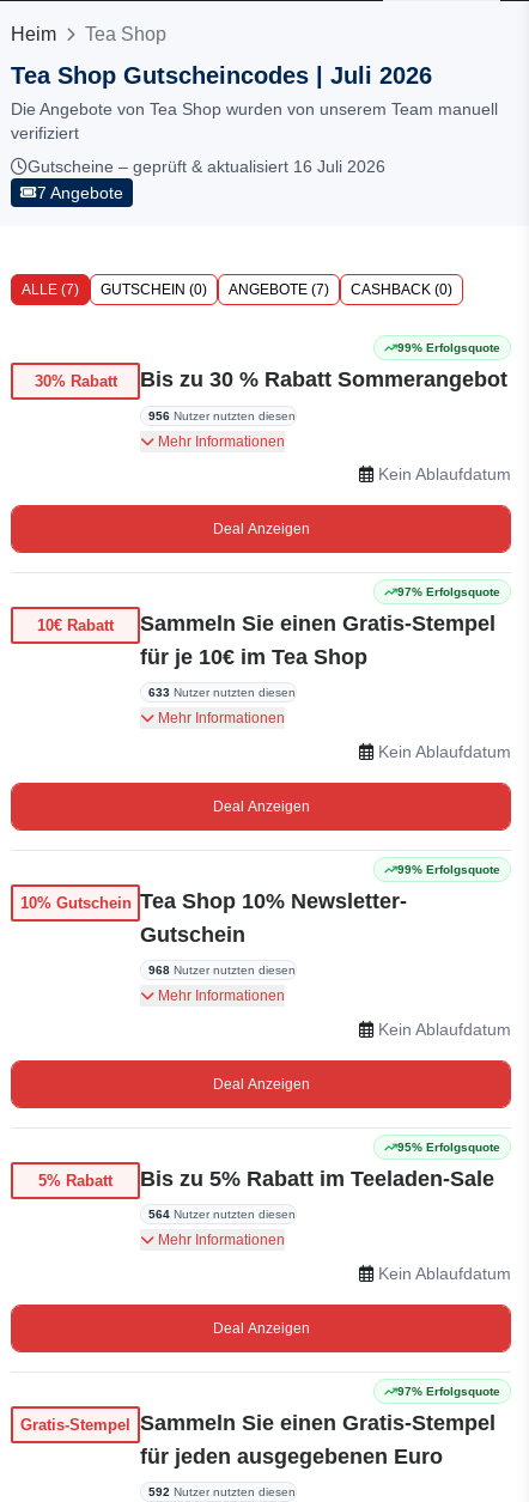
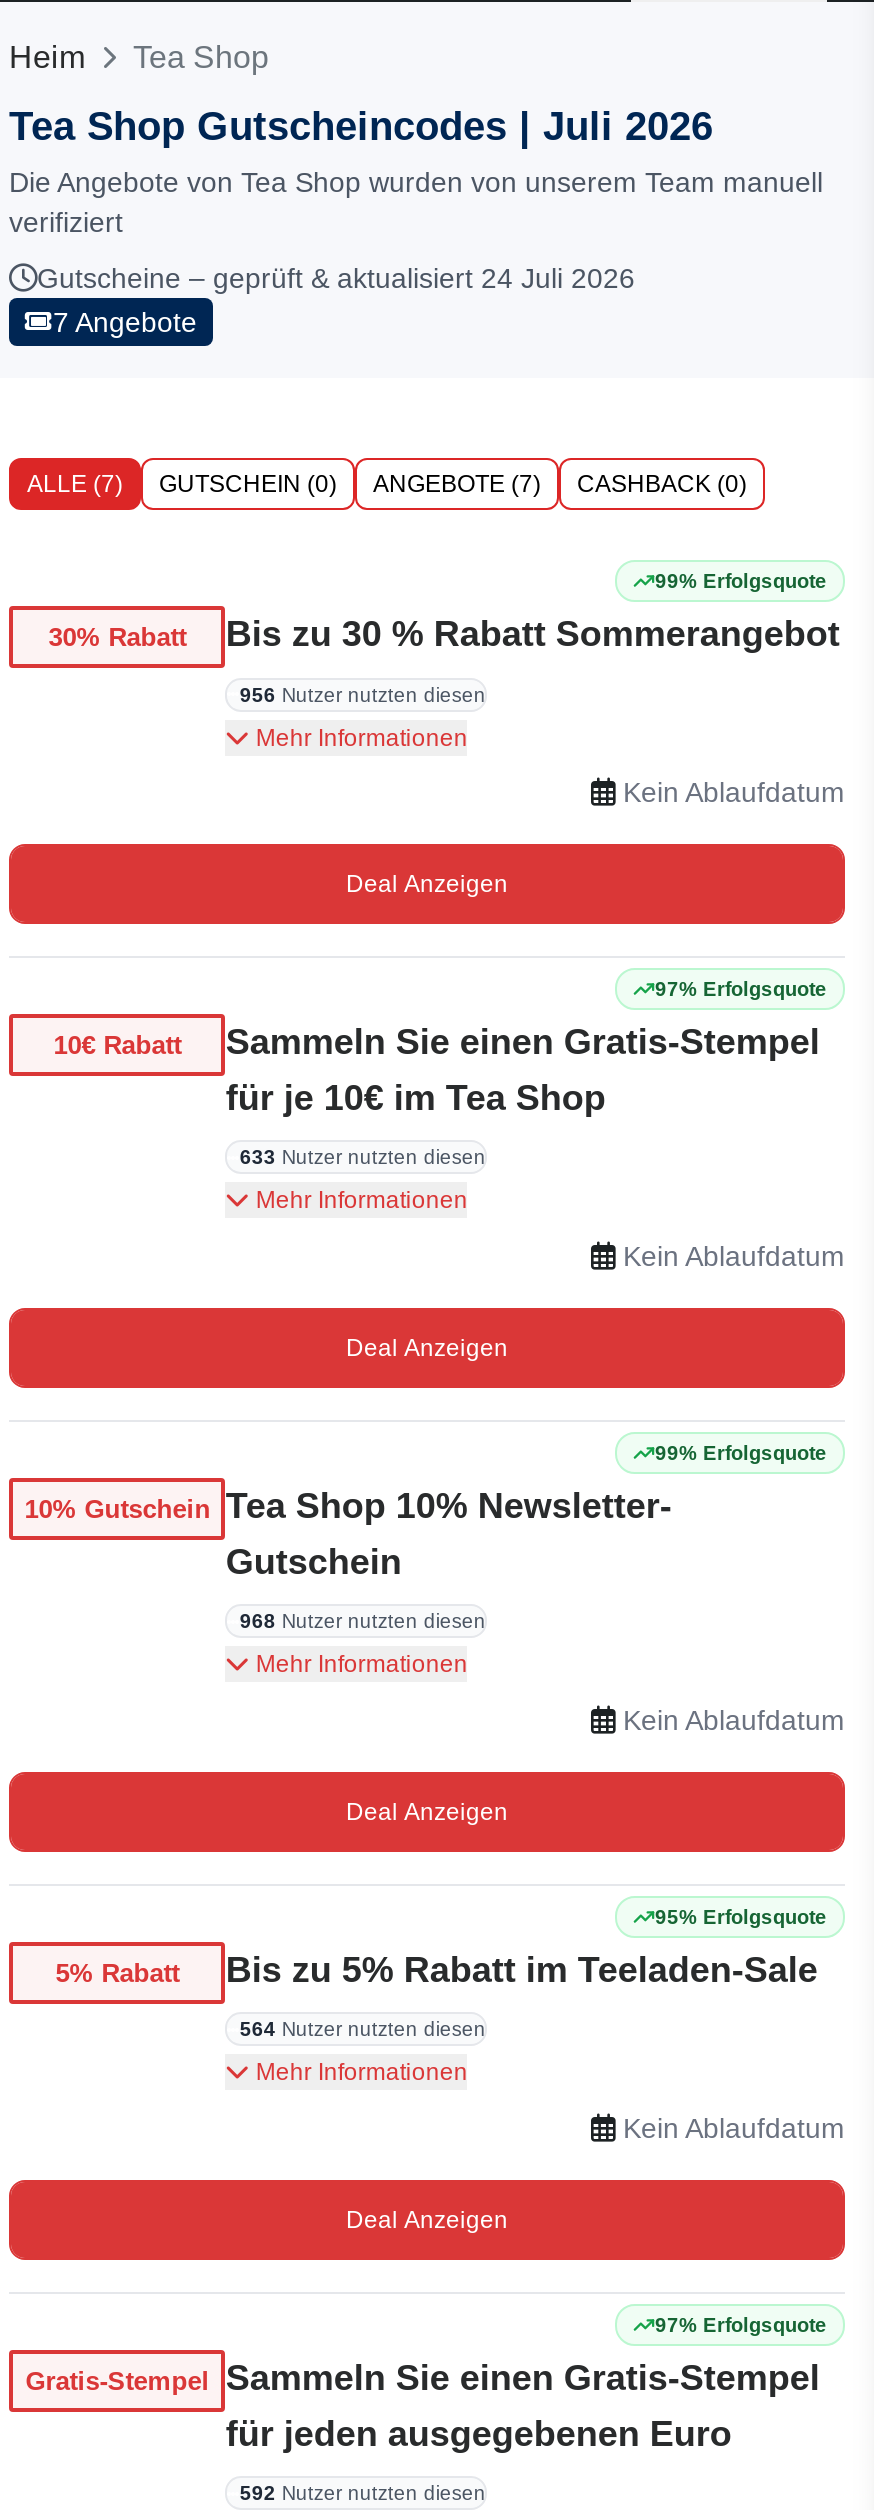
[28,157,385,176] Gutscheine – geprüft & aktualisiert 16 Juli 2026 -> [37,262,635,294] Gutscheine – geprüft & aktualisiert 24 Juli 2026

